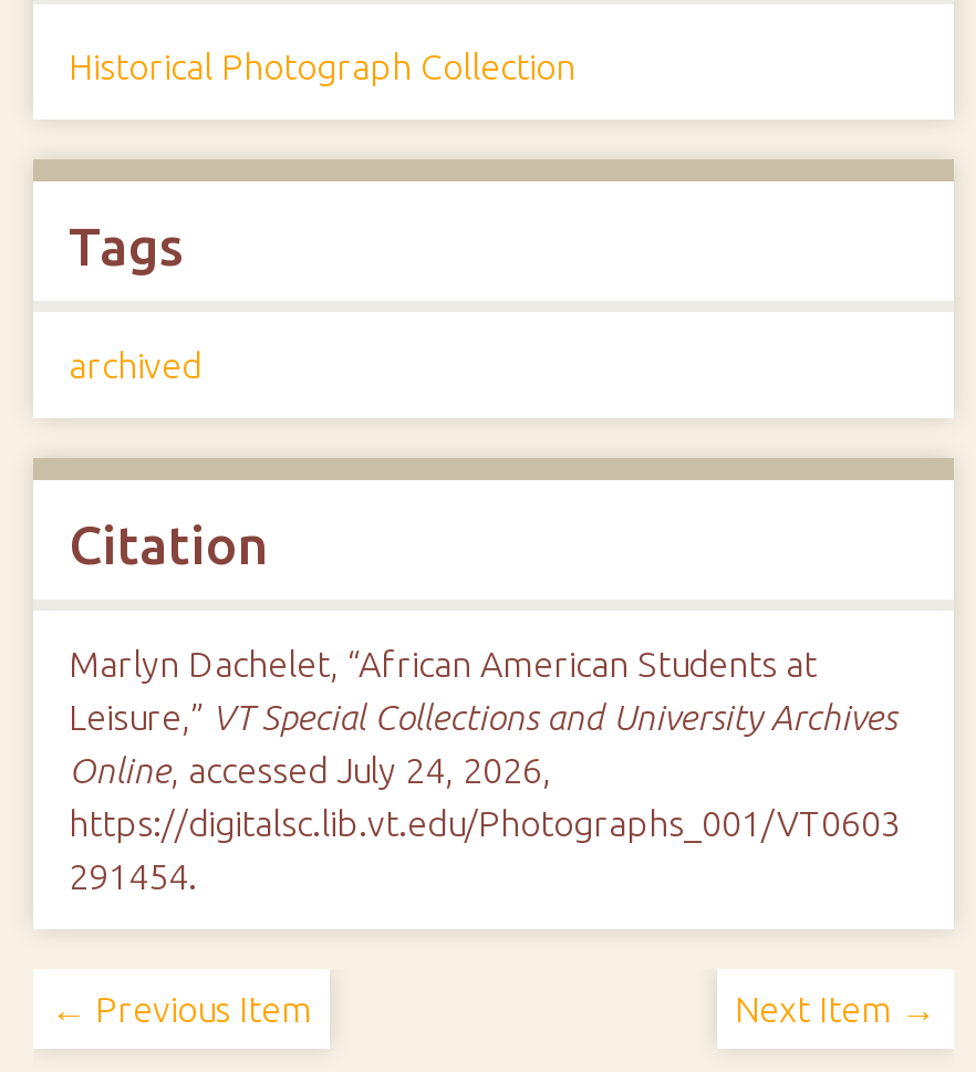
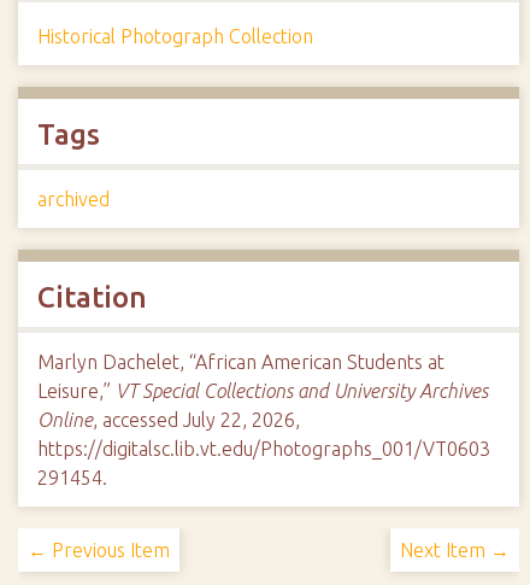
[69,750,551,790] Online, accessed July 24, 2026, -> [37,409,300,431] Online, accessed July 22, 2026,

